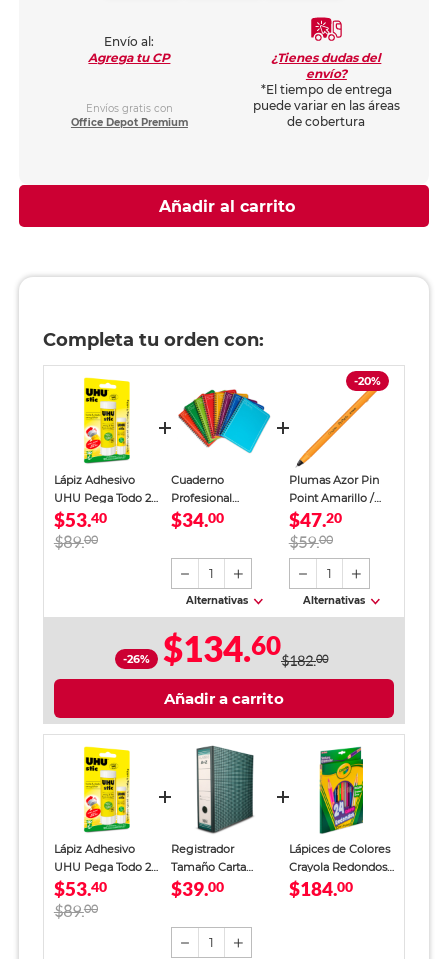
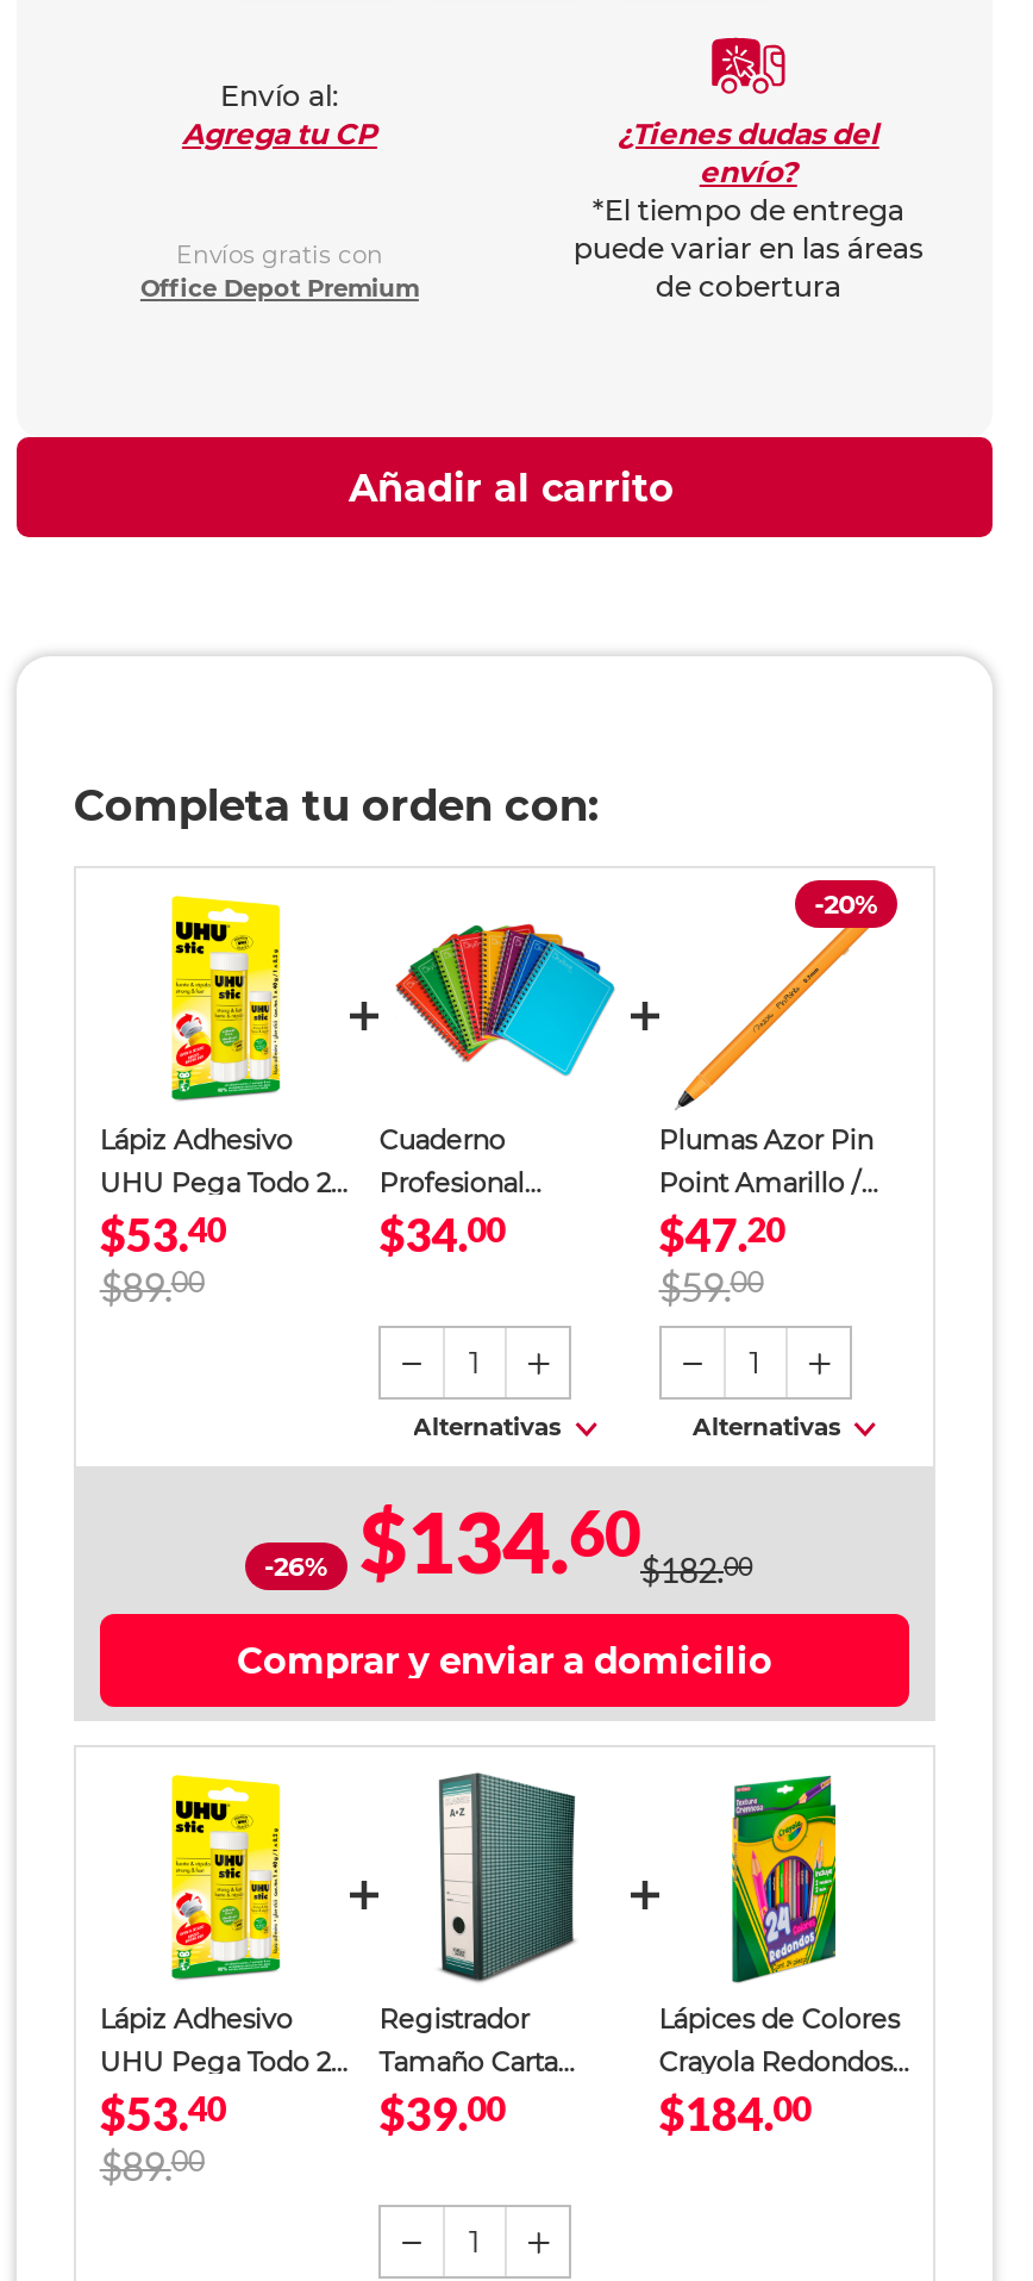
[164,689,284,708] Añadir a carrito -> [237,1638,772,1683] Comprar y enviar a domicilio

